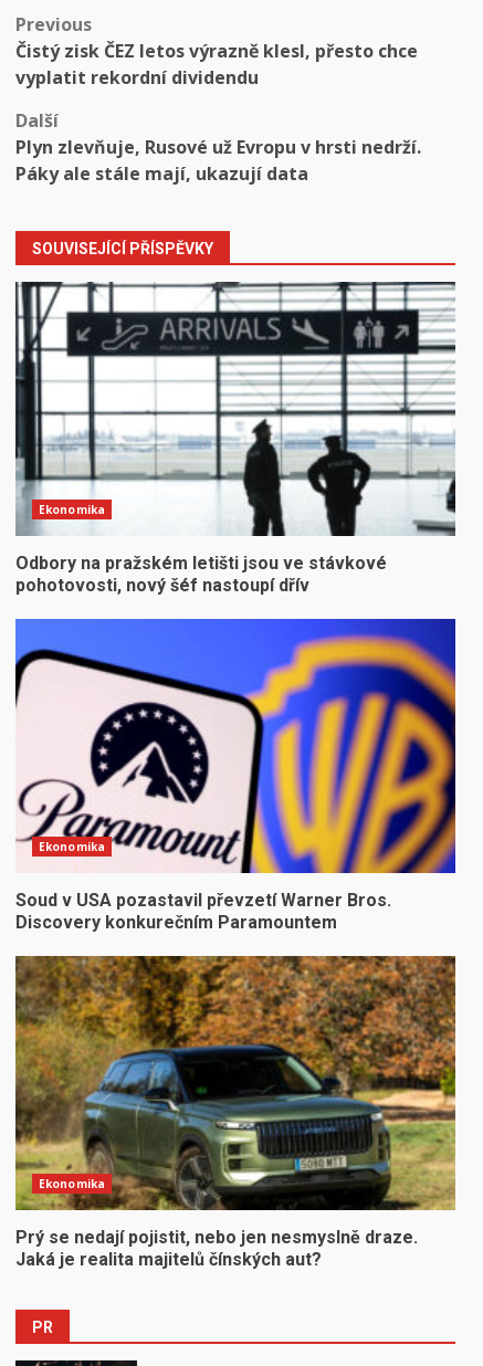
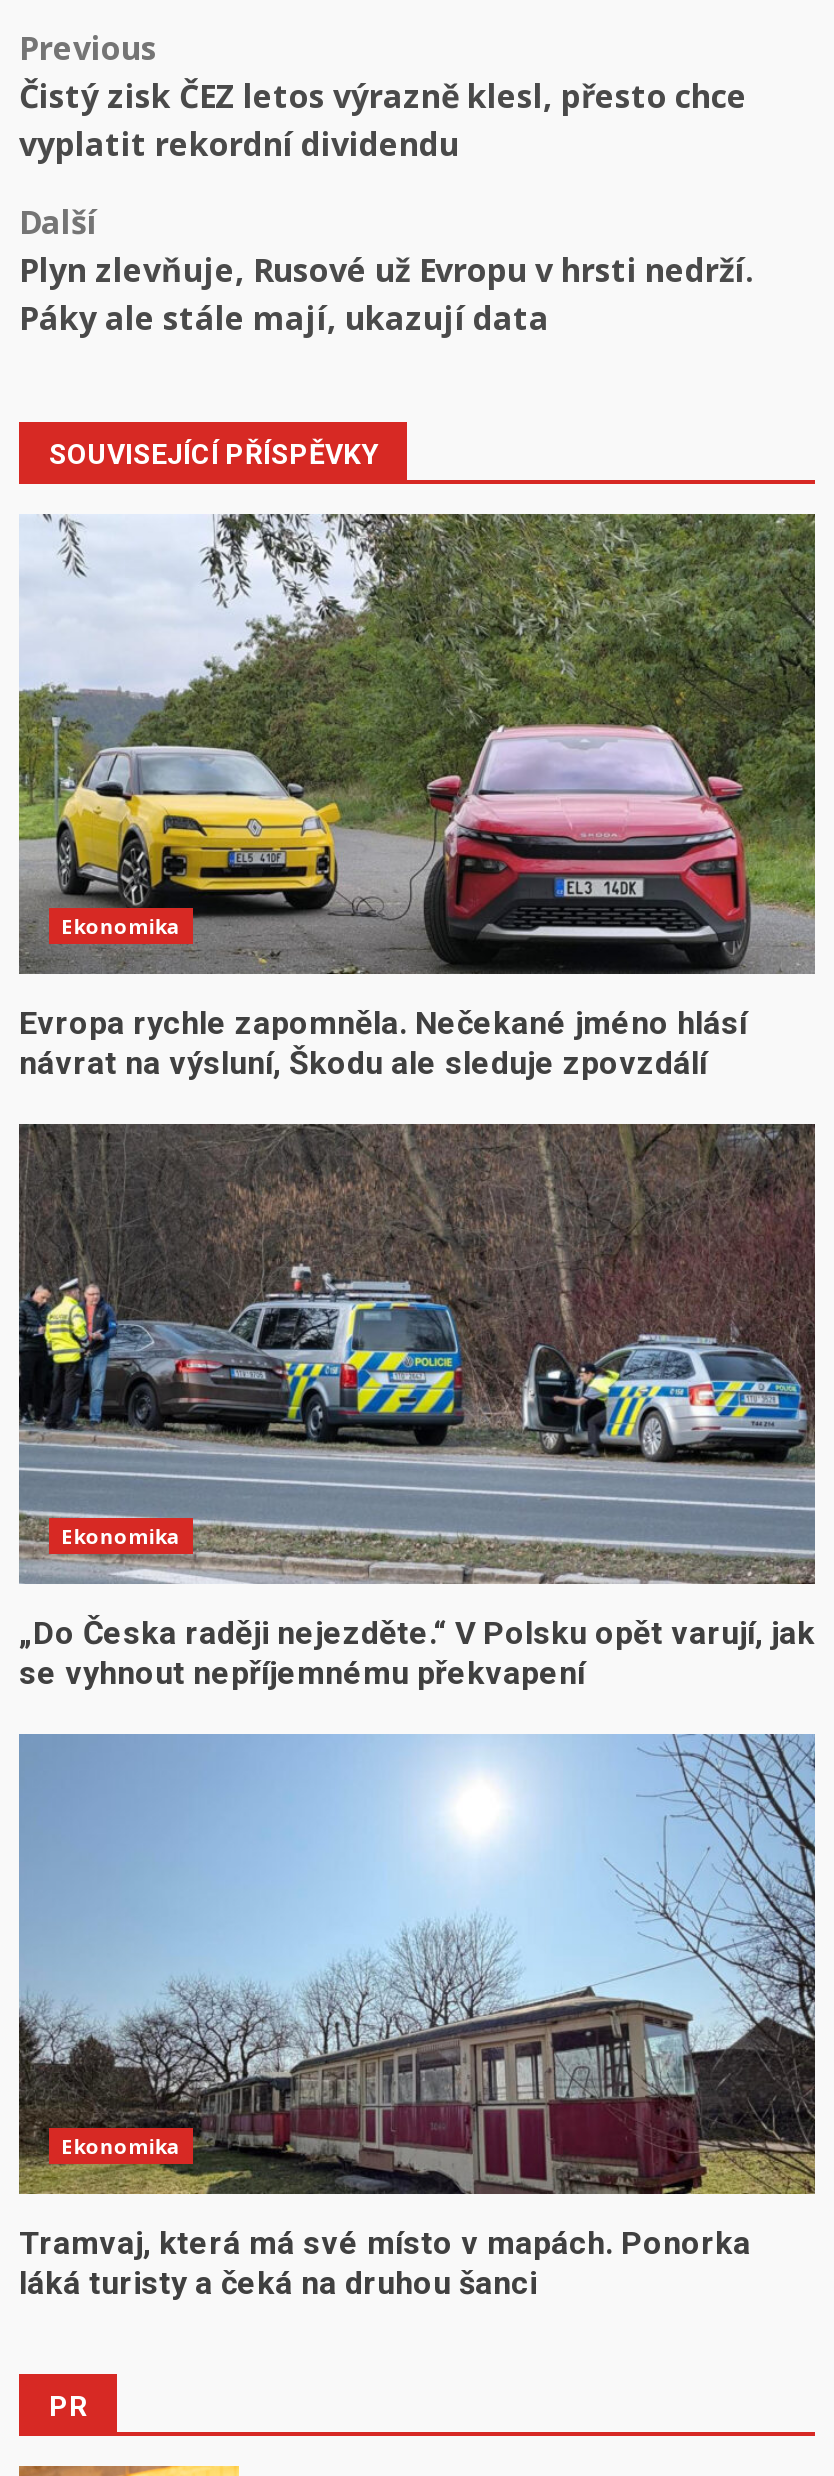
[14,281,456,596] [image] | Odbory na pražském letišti jsou ve stávkové | pohotovosti, nový šéf nastoupí dřív -> [17,512,817,1082] [image] | Evropa rychle zapomněla. Nečekané jméno hlásí | návrat na výsluní, Škodu ale sleduje zpovzdálí
[14,618,456,933] [image] | Soud v USA pozastavil převzetí Warner Bros. | Discovery konkurečním Paramountem -> [17,1122,817,1692] [image] | „Do Česka raději nejezděte.“ V Polsku opět varují, jak | se vyhnout nepříjemnému překvapení
[14,955,456,1270] [image] | Prý se nedají pojistit, nebo jen nesmyslně draze. | Jaká je realita majitelů čínských aut? -> [17,1732,817,2302] [image] | Tramvaj, která má své místo v mapách. Ponorka | láká turisty a čeká na druhou šanci

